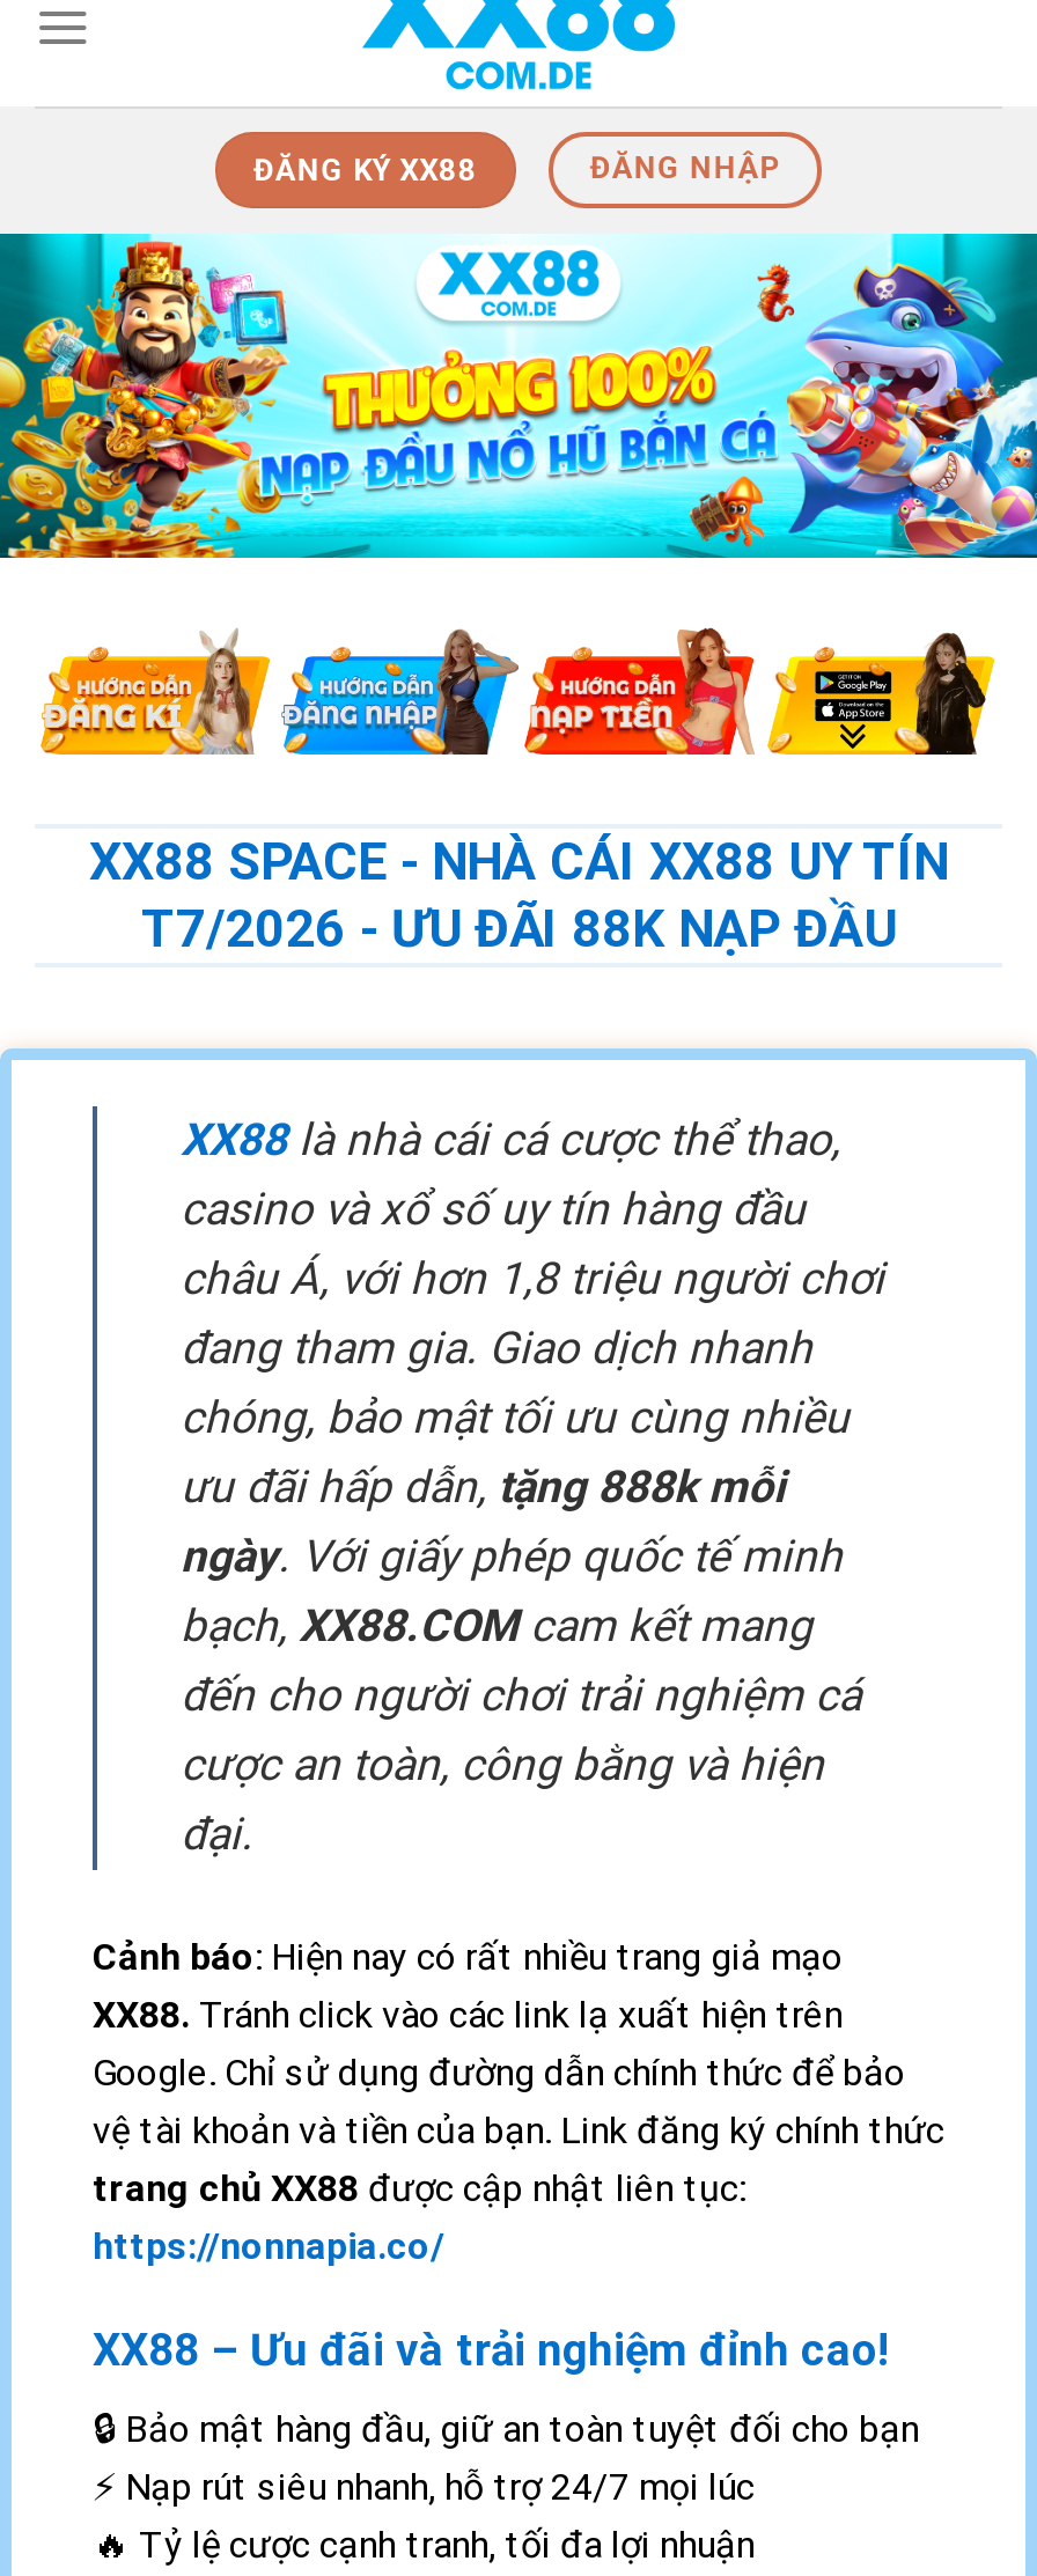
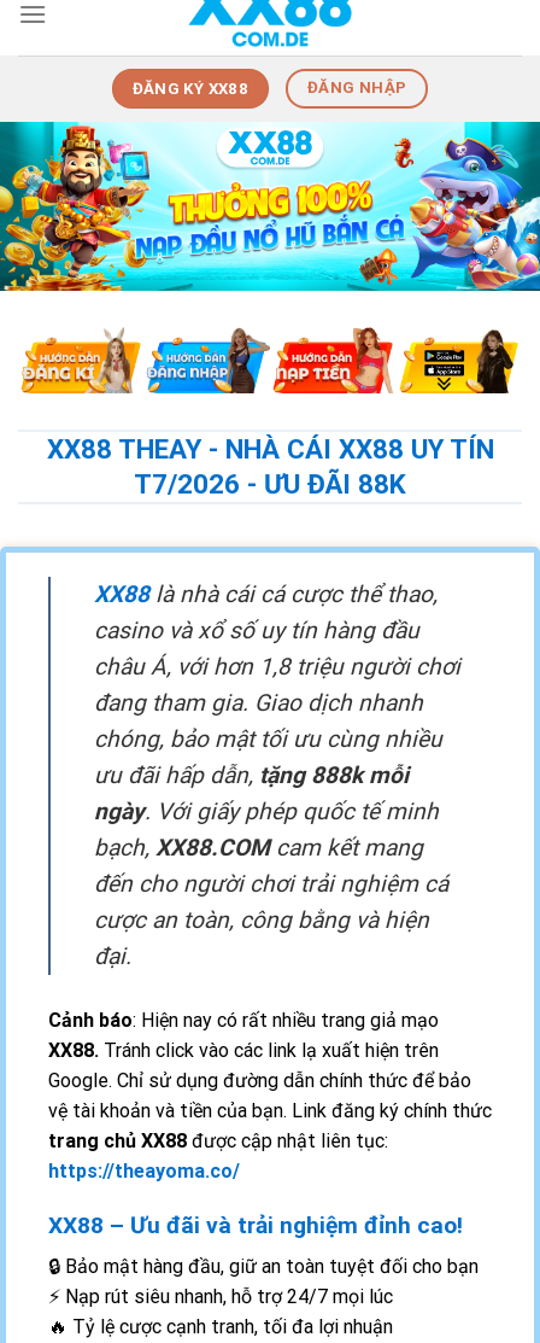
[89,830,948,957] XX88 SPACE - NHÀ CÁI XX88 UY TÍN | T7/2026 - ƯU ĐÃI 88K NẠP ĐẦU -> [46,433,494,499] XX88 THEAY - NHÀ CÁI XX88 UY TÍN | T7/2026 - ƯU ĐÃI 88K
[93,2224,444,2268] https://nonnapia.co/ -> [48,1159,240,1182] https://theayoma.co/

